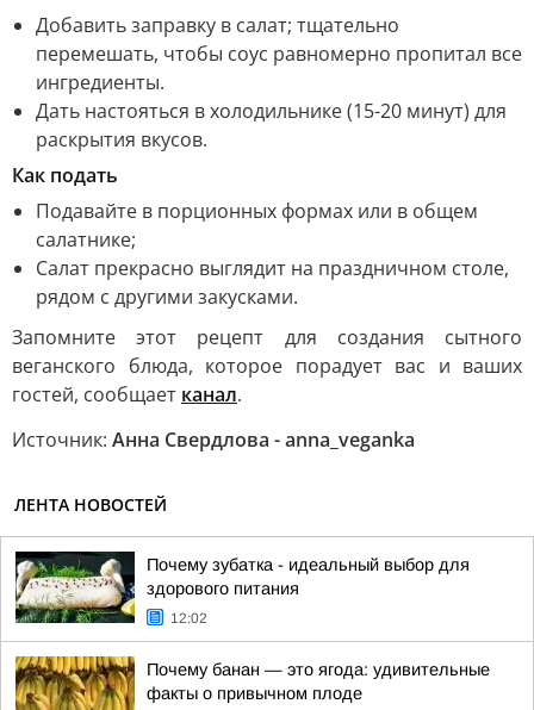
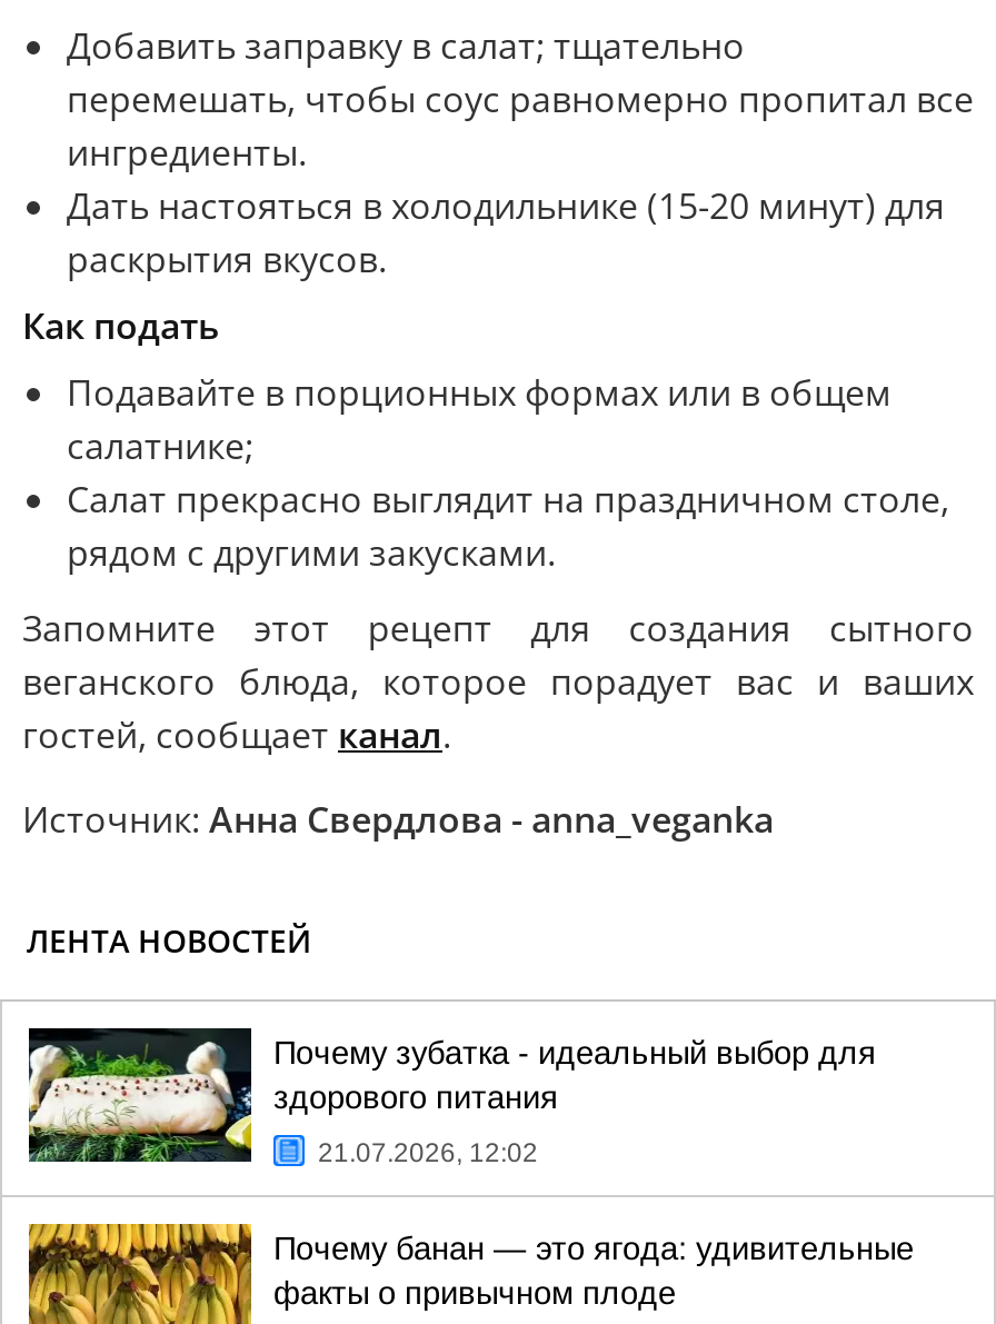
[170,610,207,627] 12:02 -> [318,1137,538,1168] 21.07.2026, 12:02

